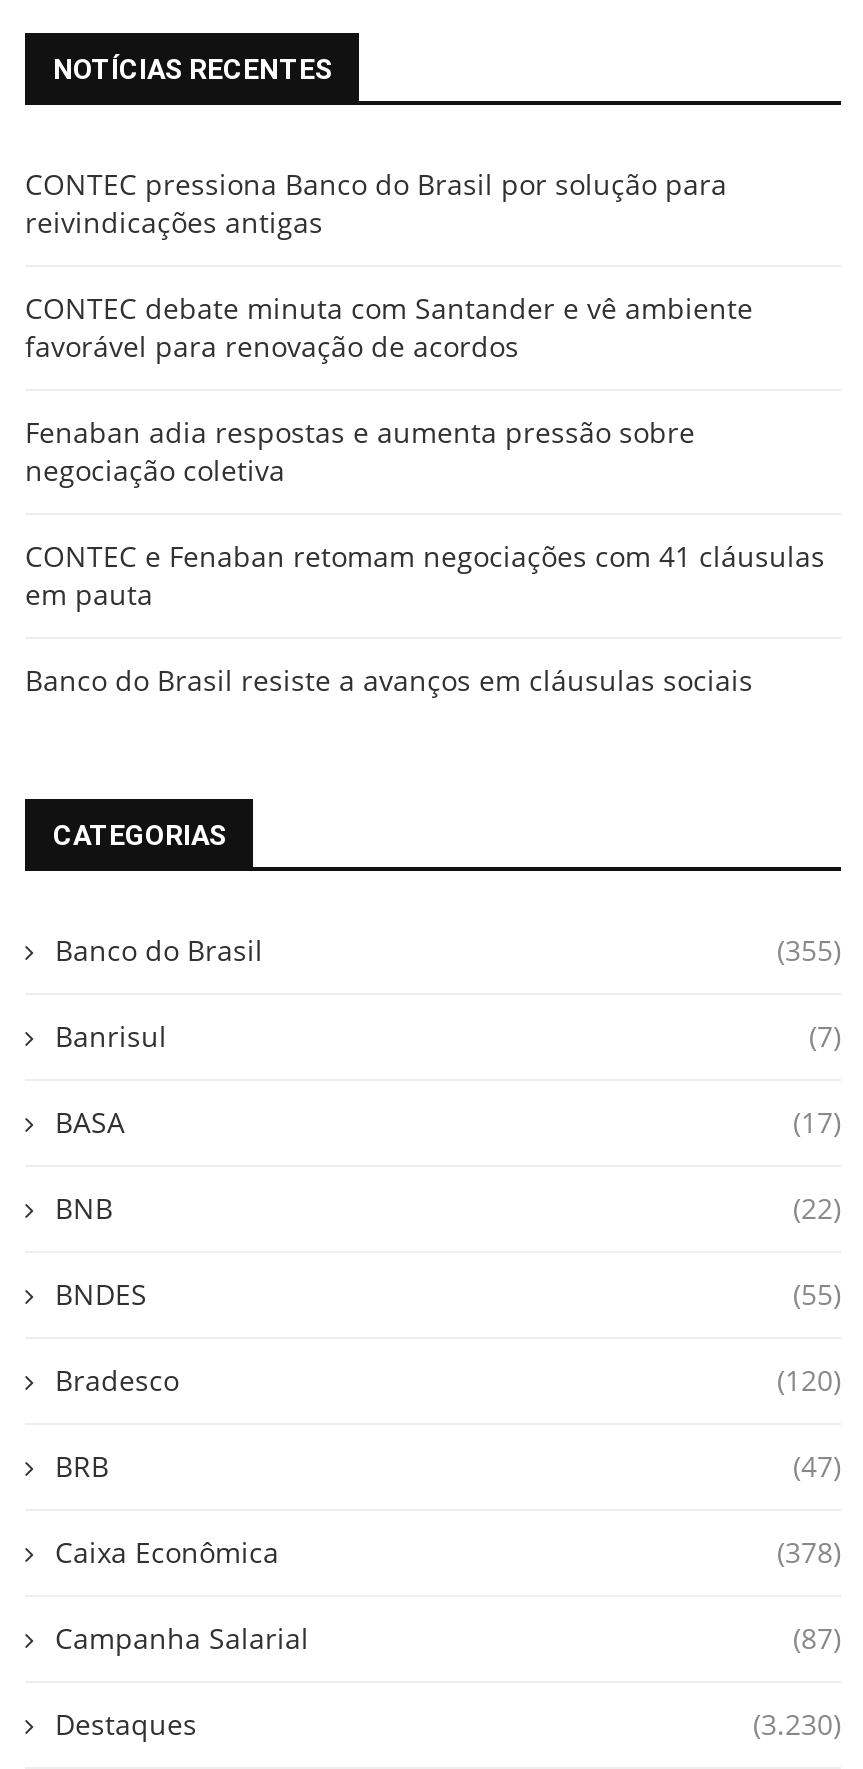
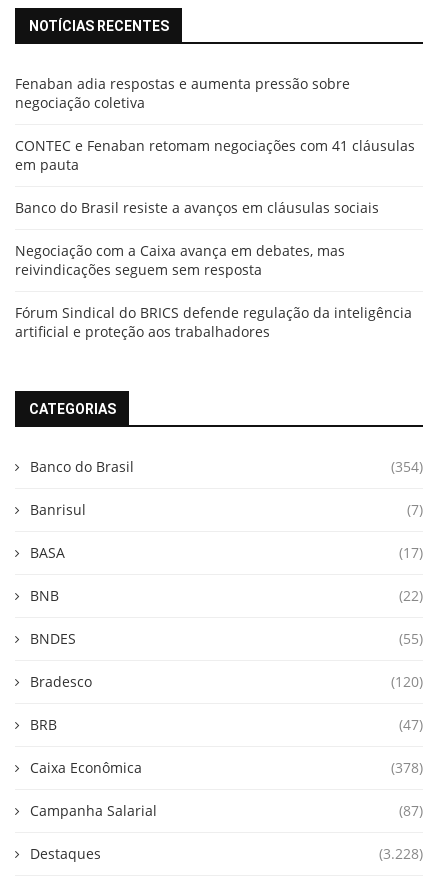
[25,165,753,365] CONTEC pressiona Banco do Brasil por solução para | reivindicações antigas | CONTEC debate minuta com Santander e vê ambiente | favorável para renovação de acordos -> none
moved [25,413,825,699] -> [15,74,415,217]: Fenaban adia respostas e aumenta pressão sobre | negociação coletiva | CONTEC e Fenaban retomam negociações com 41 cláusulas | em pauta | Banco do Brasil resiste a avanços em cláusulas sociais
none -> [15,241,412,341] Negociação com a Caixa avança em debates, mas | reivindicações seguem sem resposta | Fórum Sindical do BRICS defende regulação da inteligência | artificial e proteção aos trabalhadores
[777,931,841,969] (355) -> [391,457,423,476] (354)
[753,1705,841,1743] (3.230) -> [379,844,423,863] (3.228)

